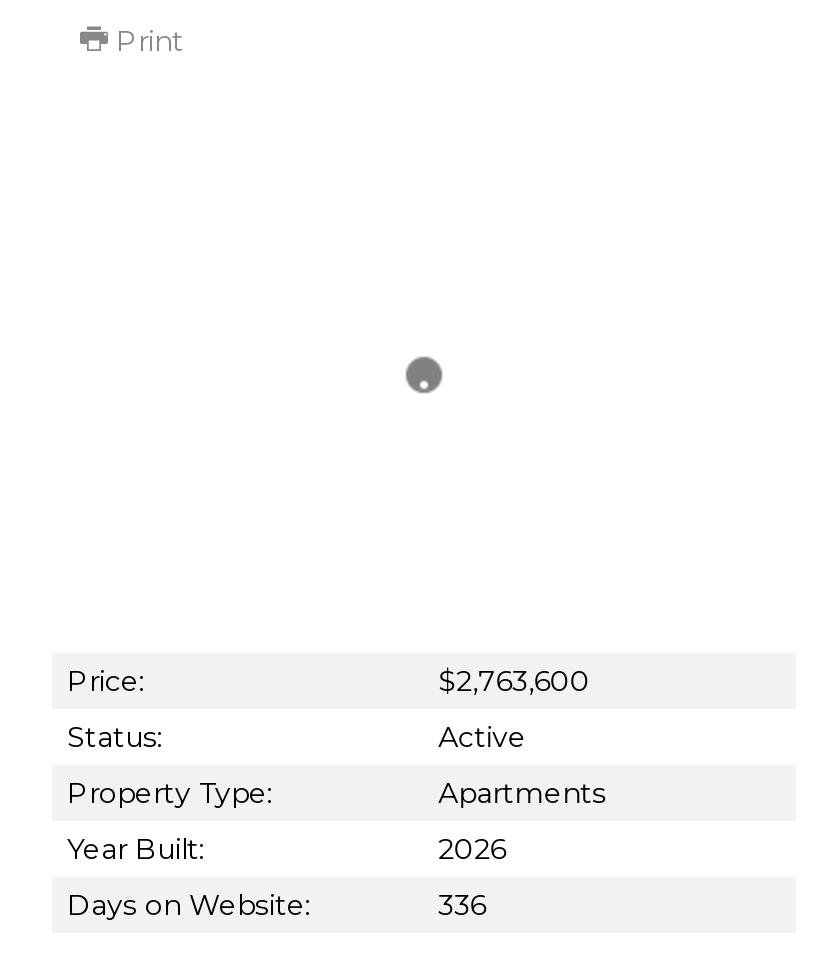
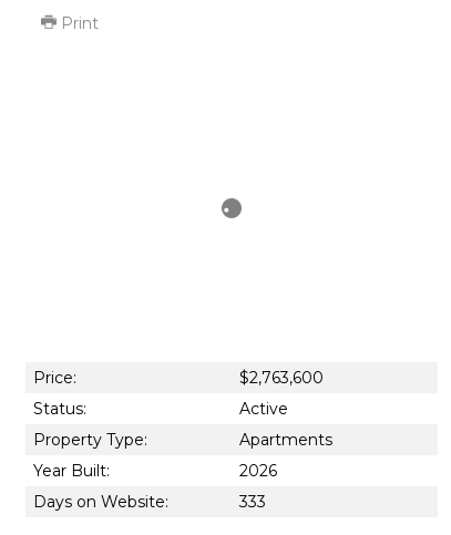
[438,886,486,922] 336 -> [239,491,266,511] 333

